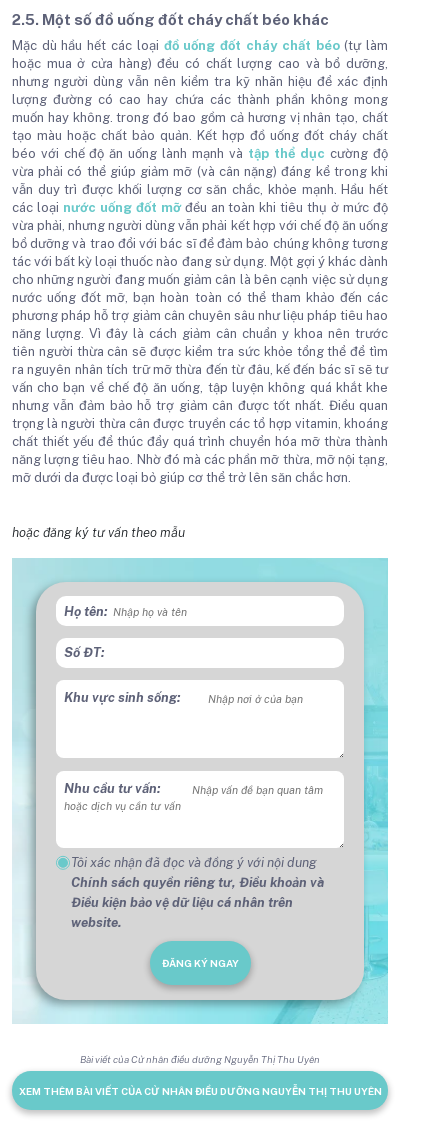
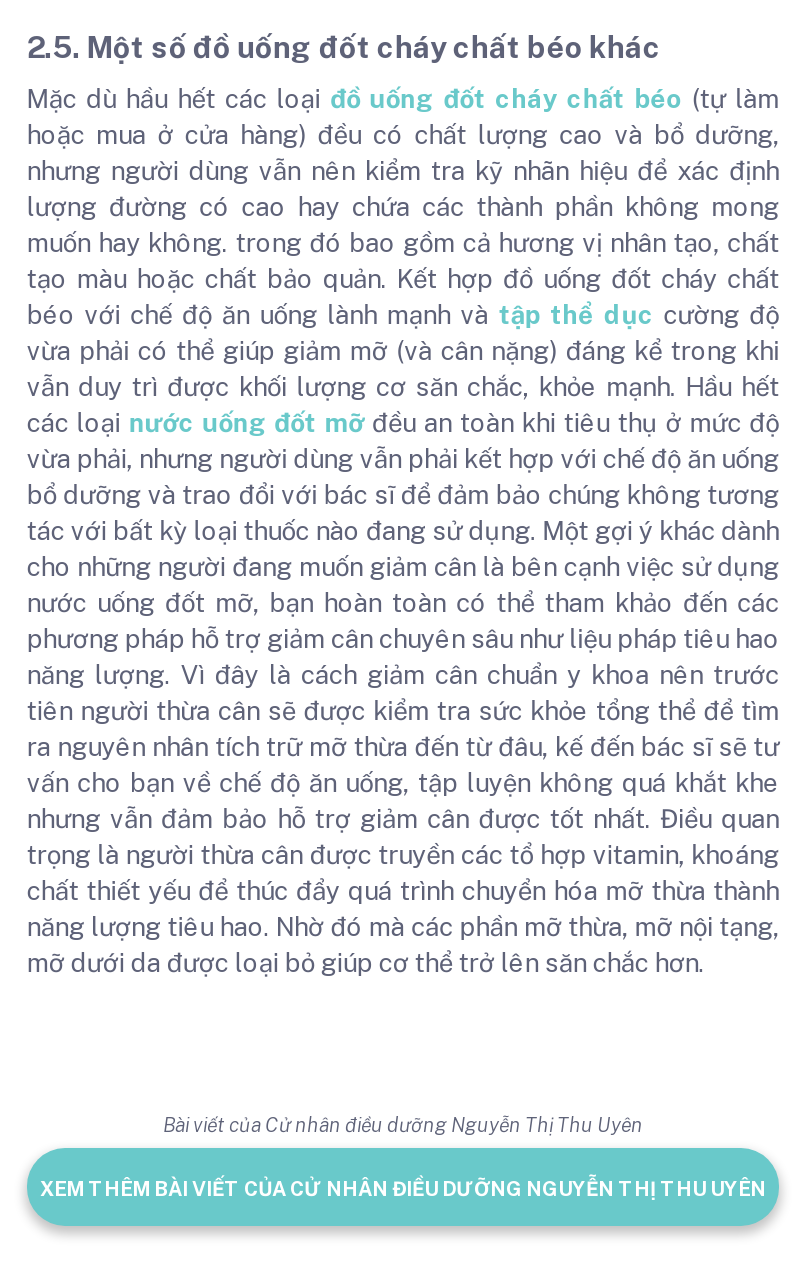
[12,525,185,540] hoặc đăng ký tư vấn theo mẫu -> none
[12,557,389,1025] [image] | Họ tên: | Số ĐT: | Khu vực sinh sống: -> none
[64,781,161,796] Nhu cầu tư vấn: -> none
[71,855,324,969] Tôi xác nhận đã đọc và đồng ý với nội dung | Chính sách quyền riêng tư, Điều khoản và | Điều kiện bảo vệ dữ liệu cá nhân trên | website. | ĐĂNG KÝ NGAY -> none

